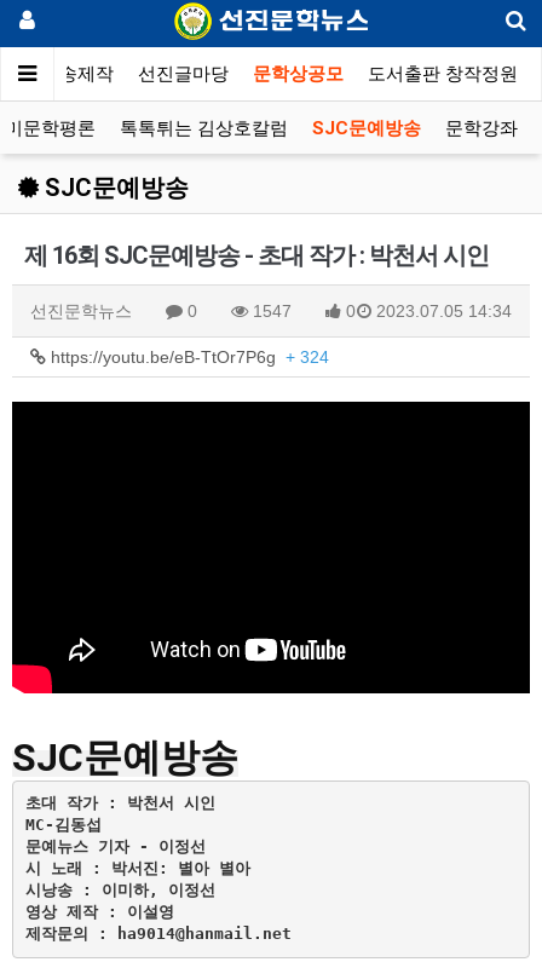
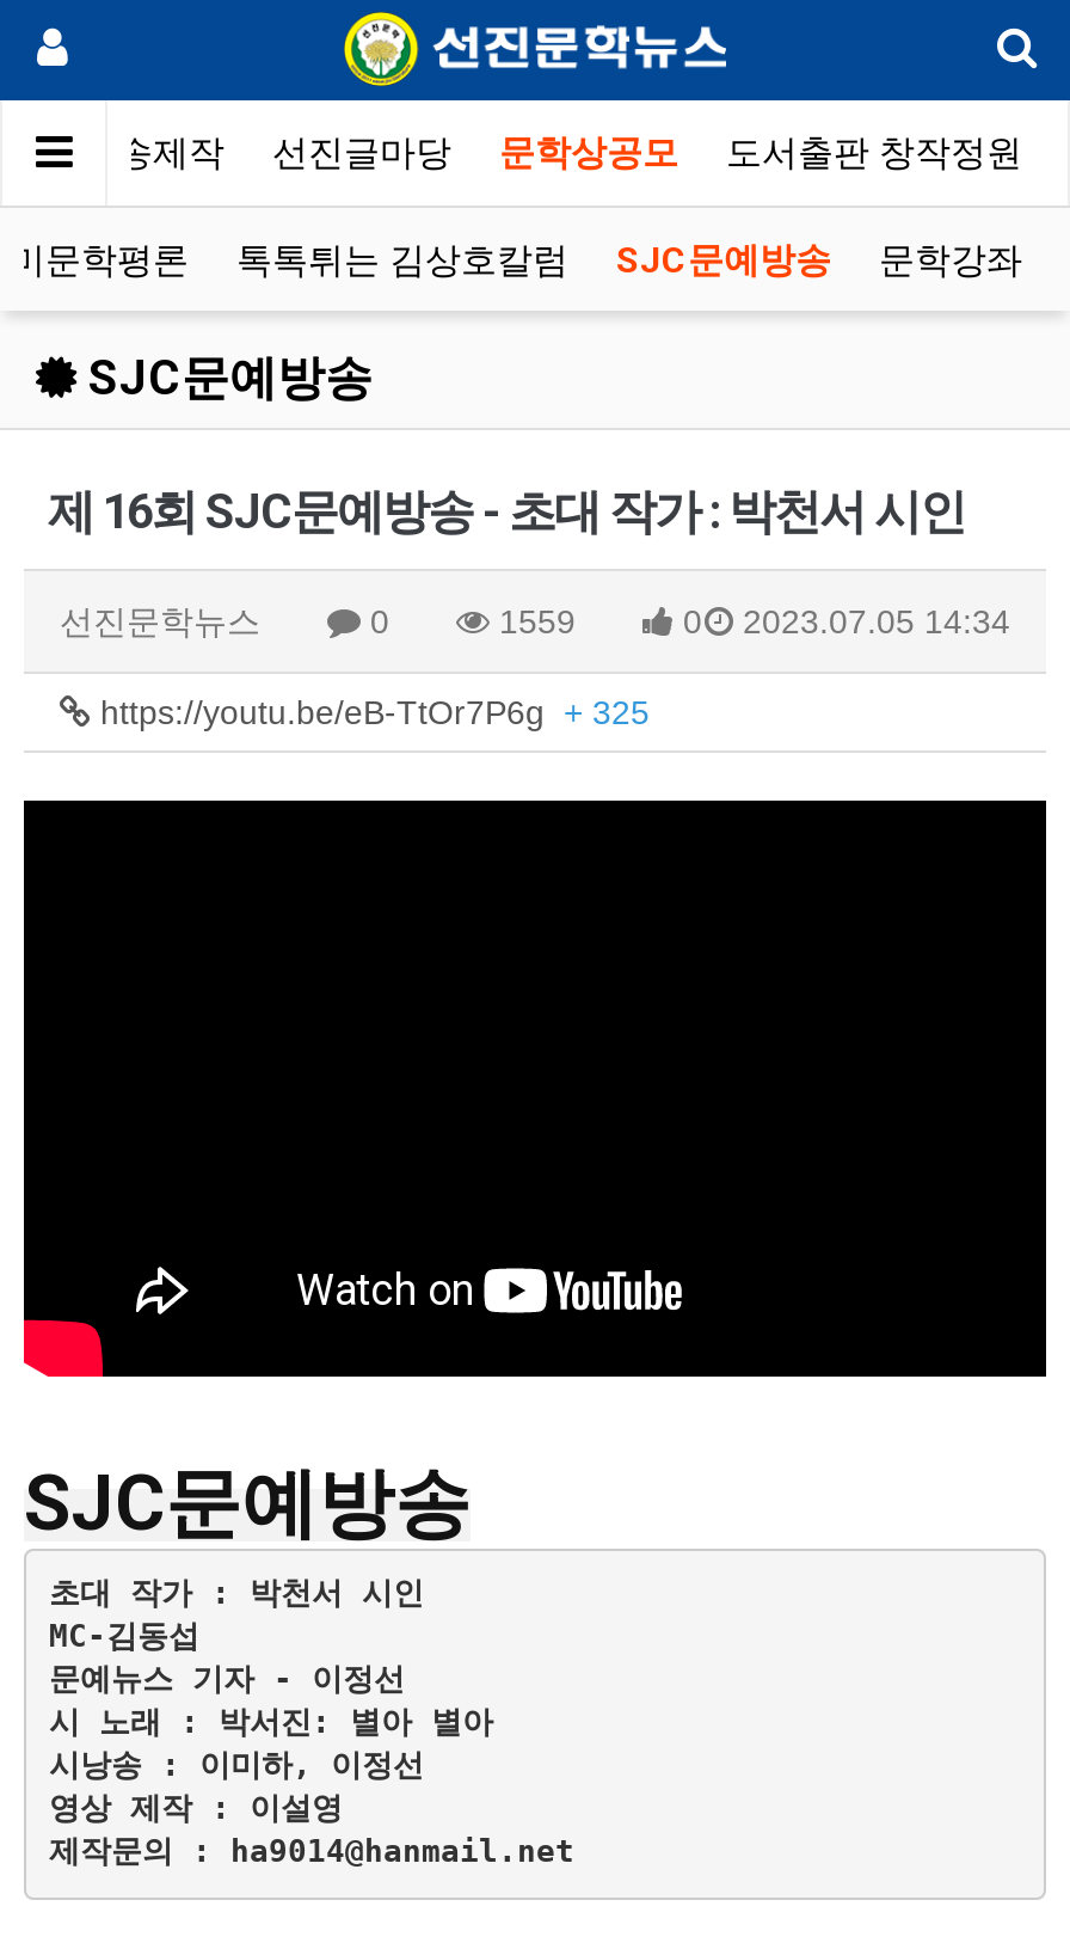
[248,301,296,321] 1547 -> [490,602,585,640] 1559
[46,347,329,367] https://youtu.be/eB-TtOr7P6g + 324 -> [91,693,650,731] https://youtu.be/eB-TtOr7P6g + 325

